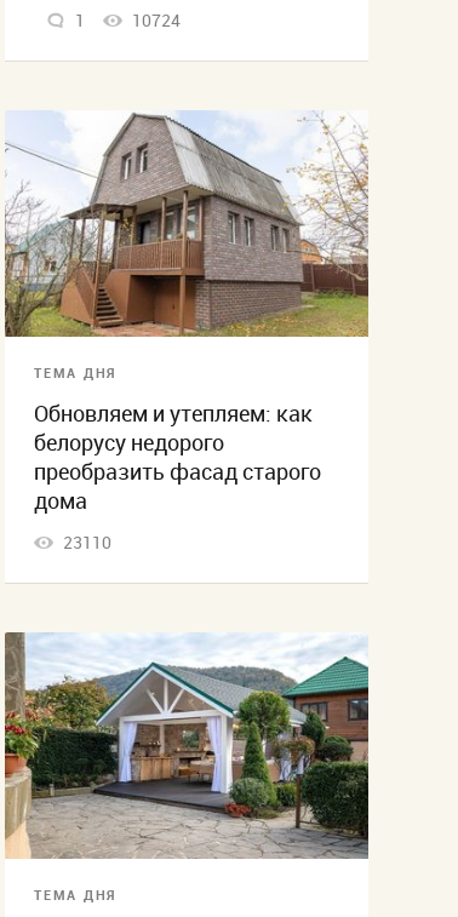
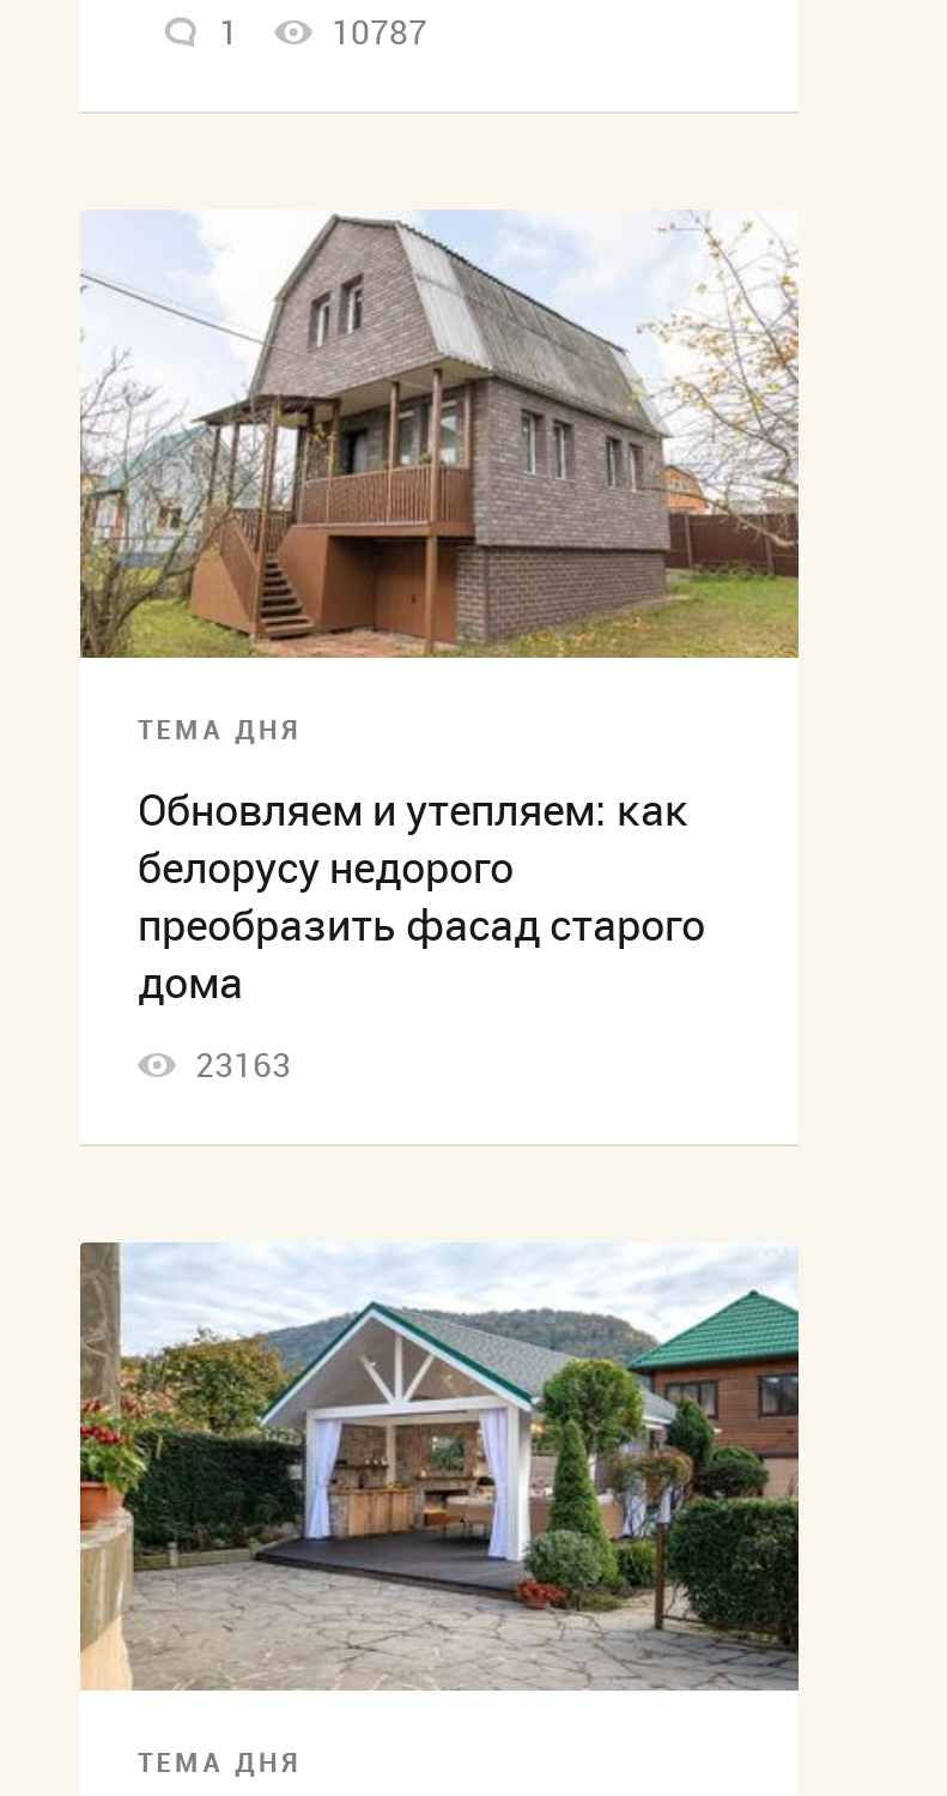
[132,11,181,30] 10724 -> [332,13,427,52] 10787
[63,533,111,552] 23110 -> [195,1046,291,1084] 23163

